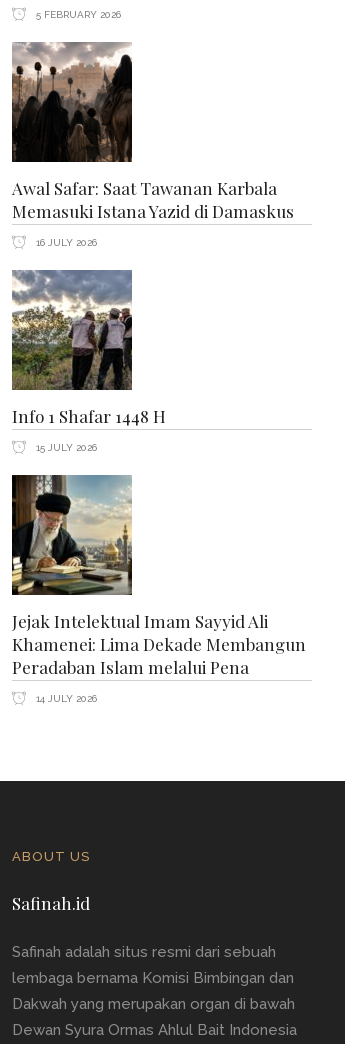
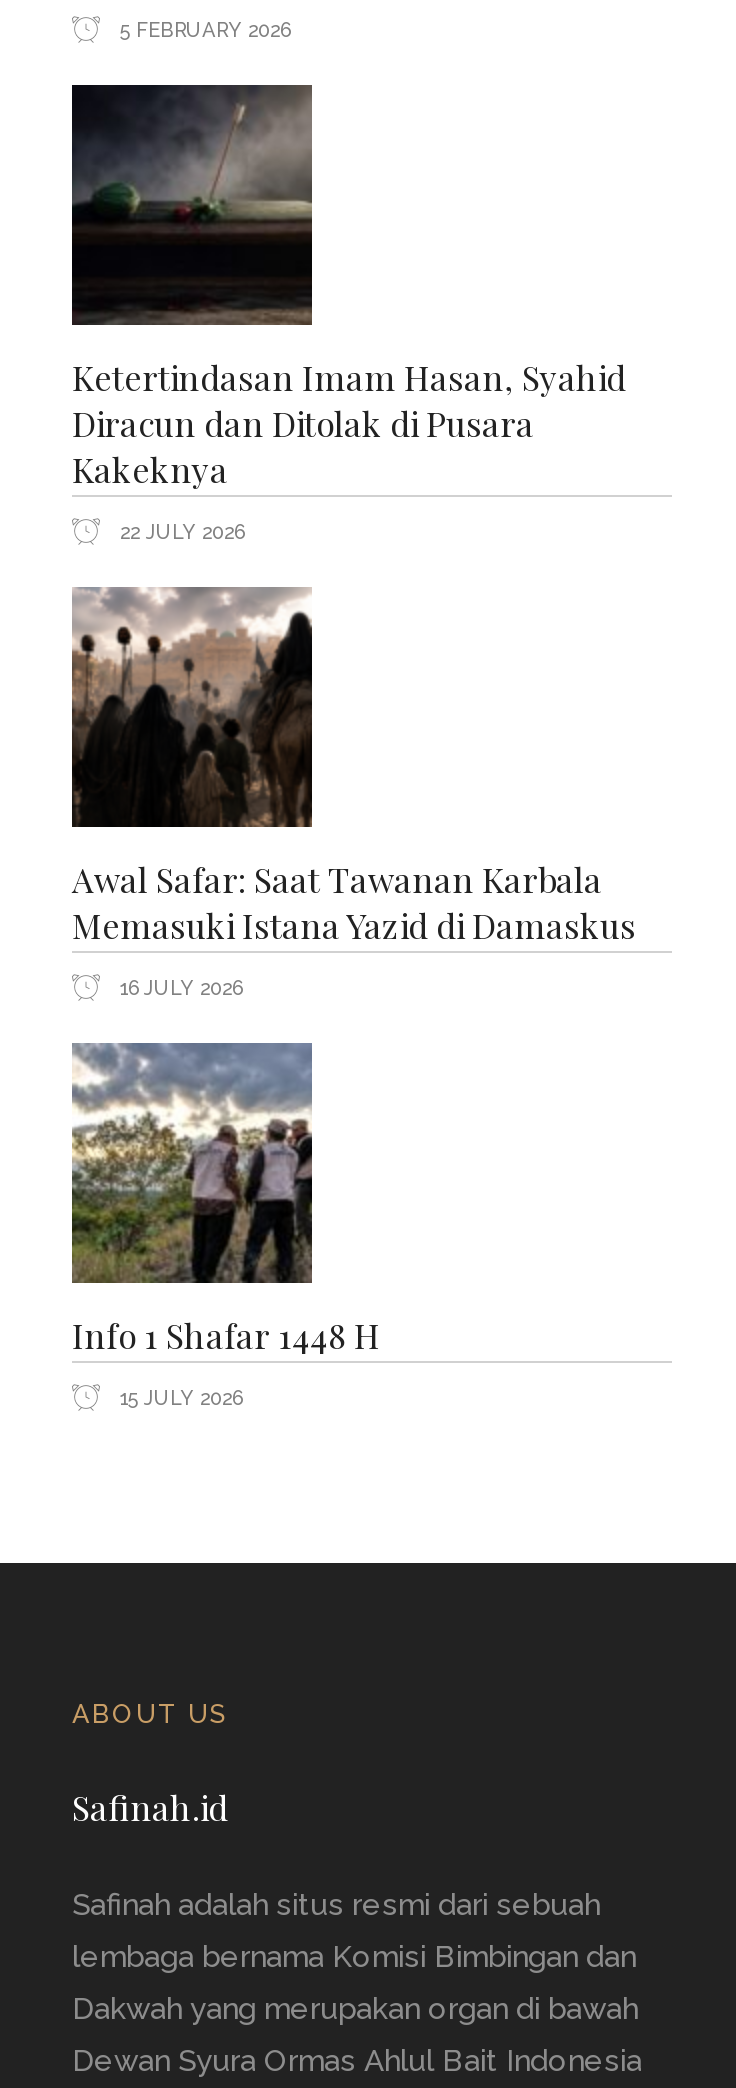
none -> [70,83,626,543] [image] | Ketertindasan Imam Hasan, Syahid | Diracun dan Ditolak di Pusara | Kakeknya | 22 JULY 2026
moved [11,40,294,453] -> [70,583,636,1409]: [image] | Awal Safar: Saat Tawanan Karbala | Memasuki Istana Yazid di Damaskus | 16 JULY 2026 | Info 1 Shafar 1448 H | 15 JULY 2026
[11,474,306,704] [image] | Jejak Intelektual Imam Sayyid Ali | Khamenei: Lima Dekade Membangun | Peradaban Islam melalui Pena | 14 JULY 2026 -> none

